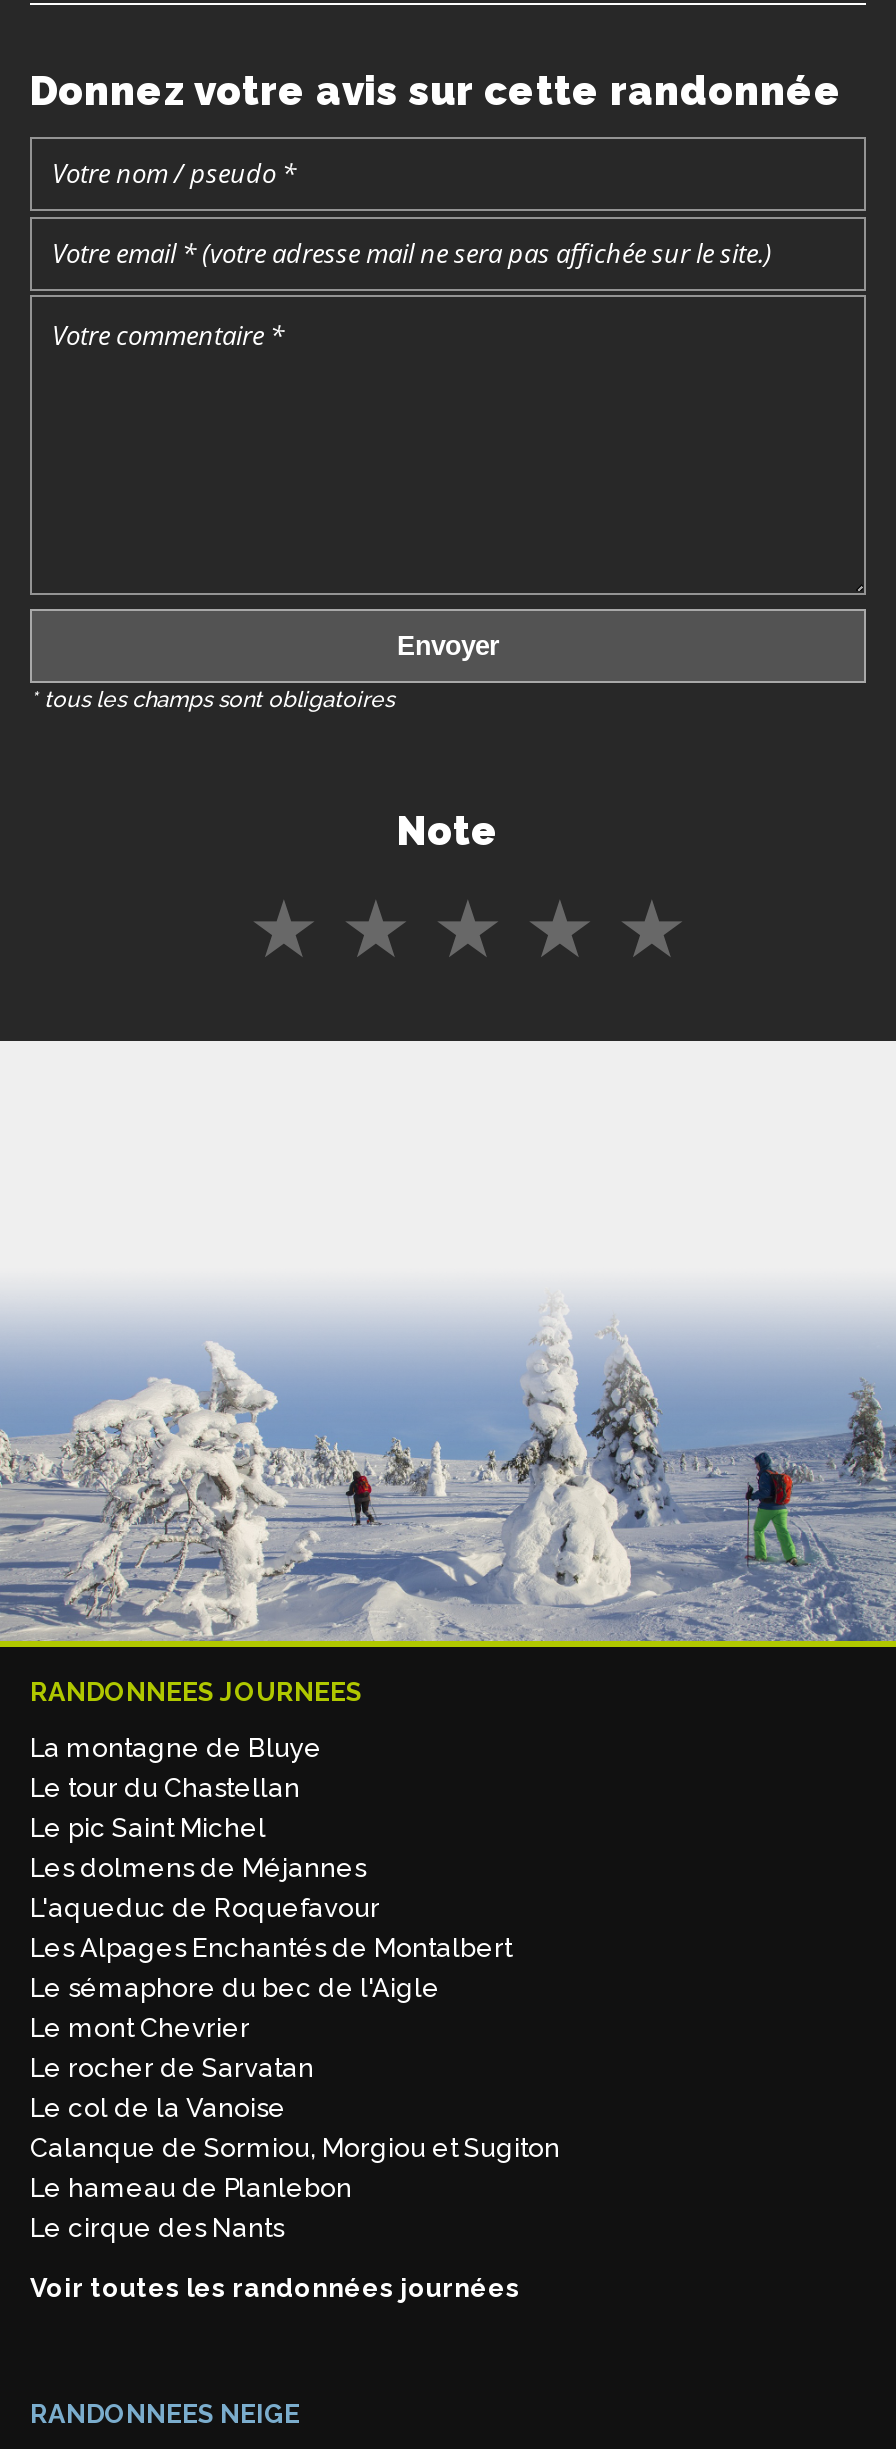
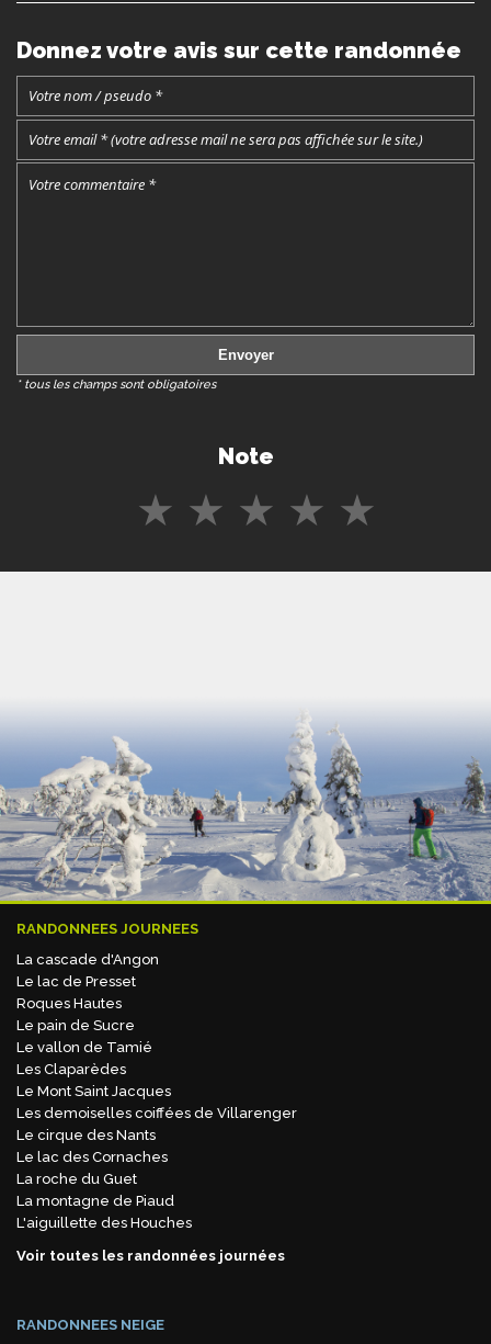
[30,1733,560,2203] La montagne de Bluye | Le tour du Chastellan | Le pic Saint Michel | Les dolmens de Méjannes | L'aqueduc de Roquefavour | Les Alpages Enchantés de Montalbert | Le sémaphore du bec de l'Aigle | Le mont Chevrier | Le rocher de Sarvatan | Le col de la Vanoise | Calanque de Sormiou, Morgiou et Sugiton | Le hameau de Planlebon -> [16,951,297,1121] La cascade d'Angon | Le lac de Presset | Roques Hautes | Le pain de Sucre | Le vallon de Tamié | Les Claparèdes | Le Mont Saint Jacques | Les demoiselles coiffées de Villarenger
moved [30,2213,284,2243] -> [16,1127,156,1143]: Le cirque des Nants
none -> [16,1149,192,1231] Le lac des Cornaches | La roche du Guet | La montagne de Piaud | L'aiguillette des Houches

